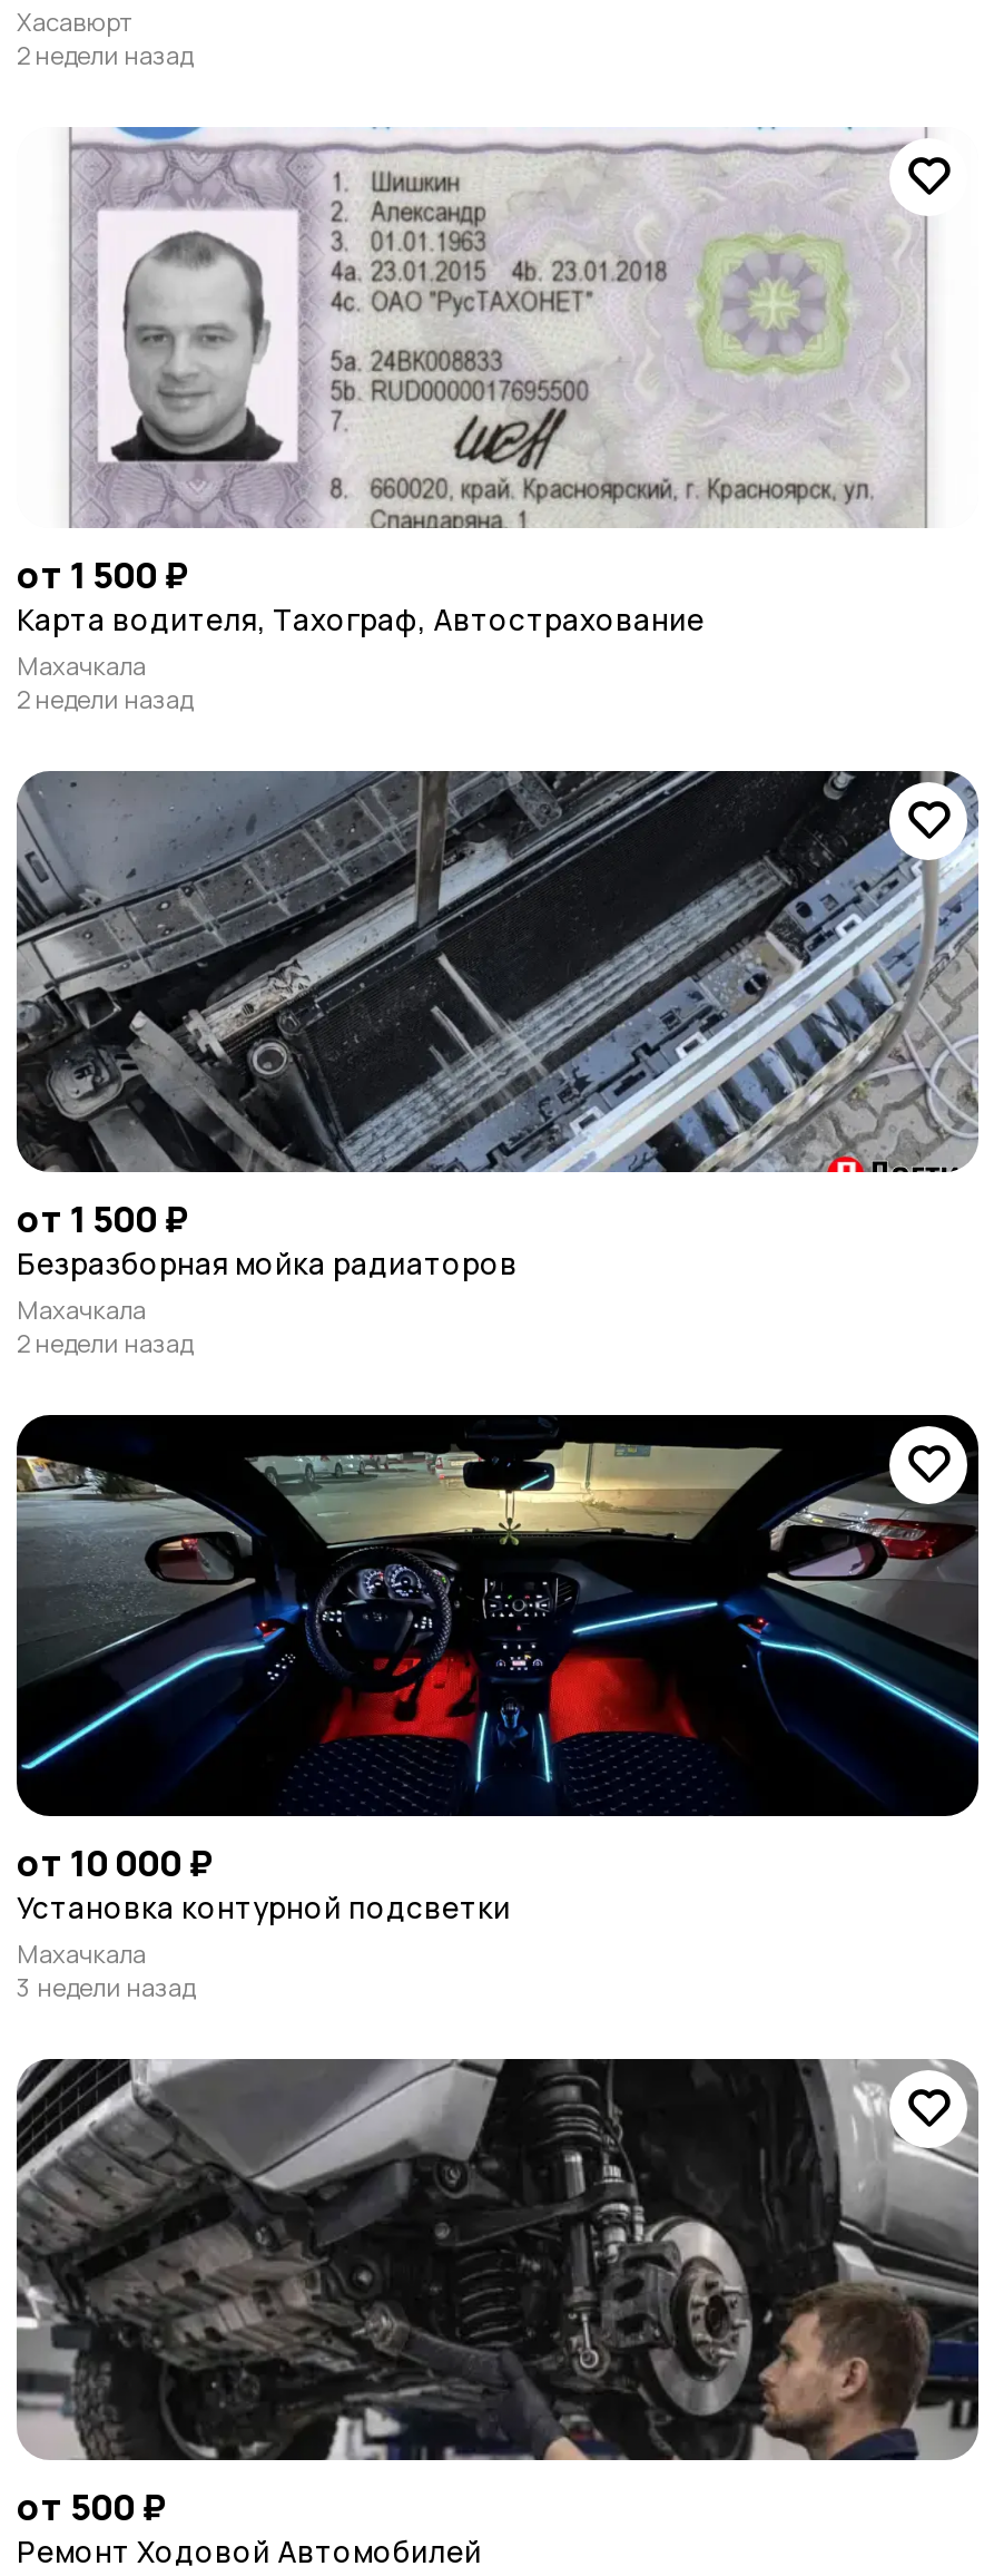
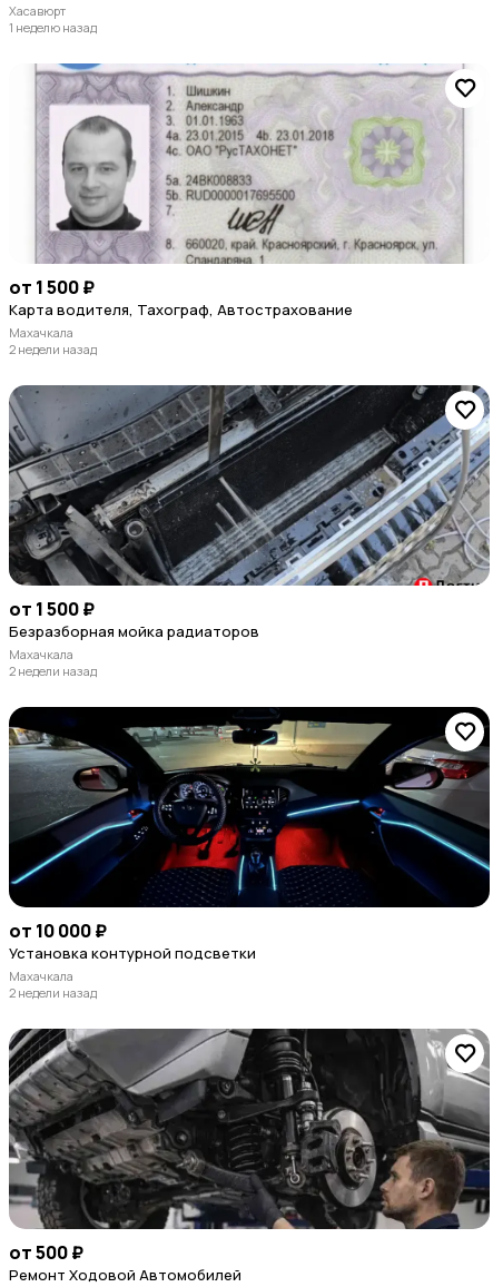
[17,38,193,71] 2 недели назад -> [9,19,97,36] 1 неделю назад
[17,1970,195,2003] 3 недели назад -> [9,984,97,1001] 2 недели назад

